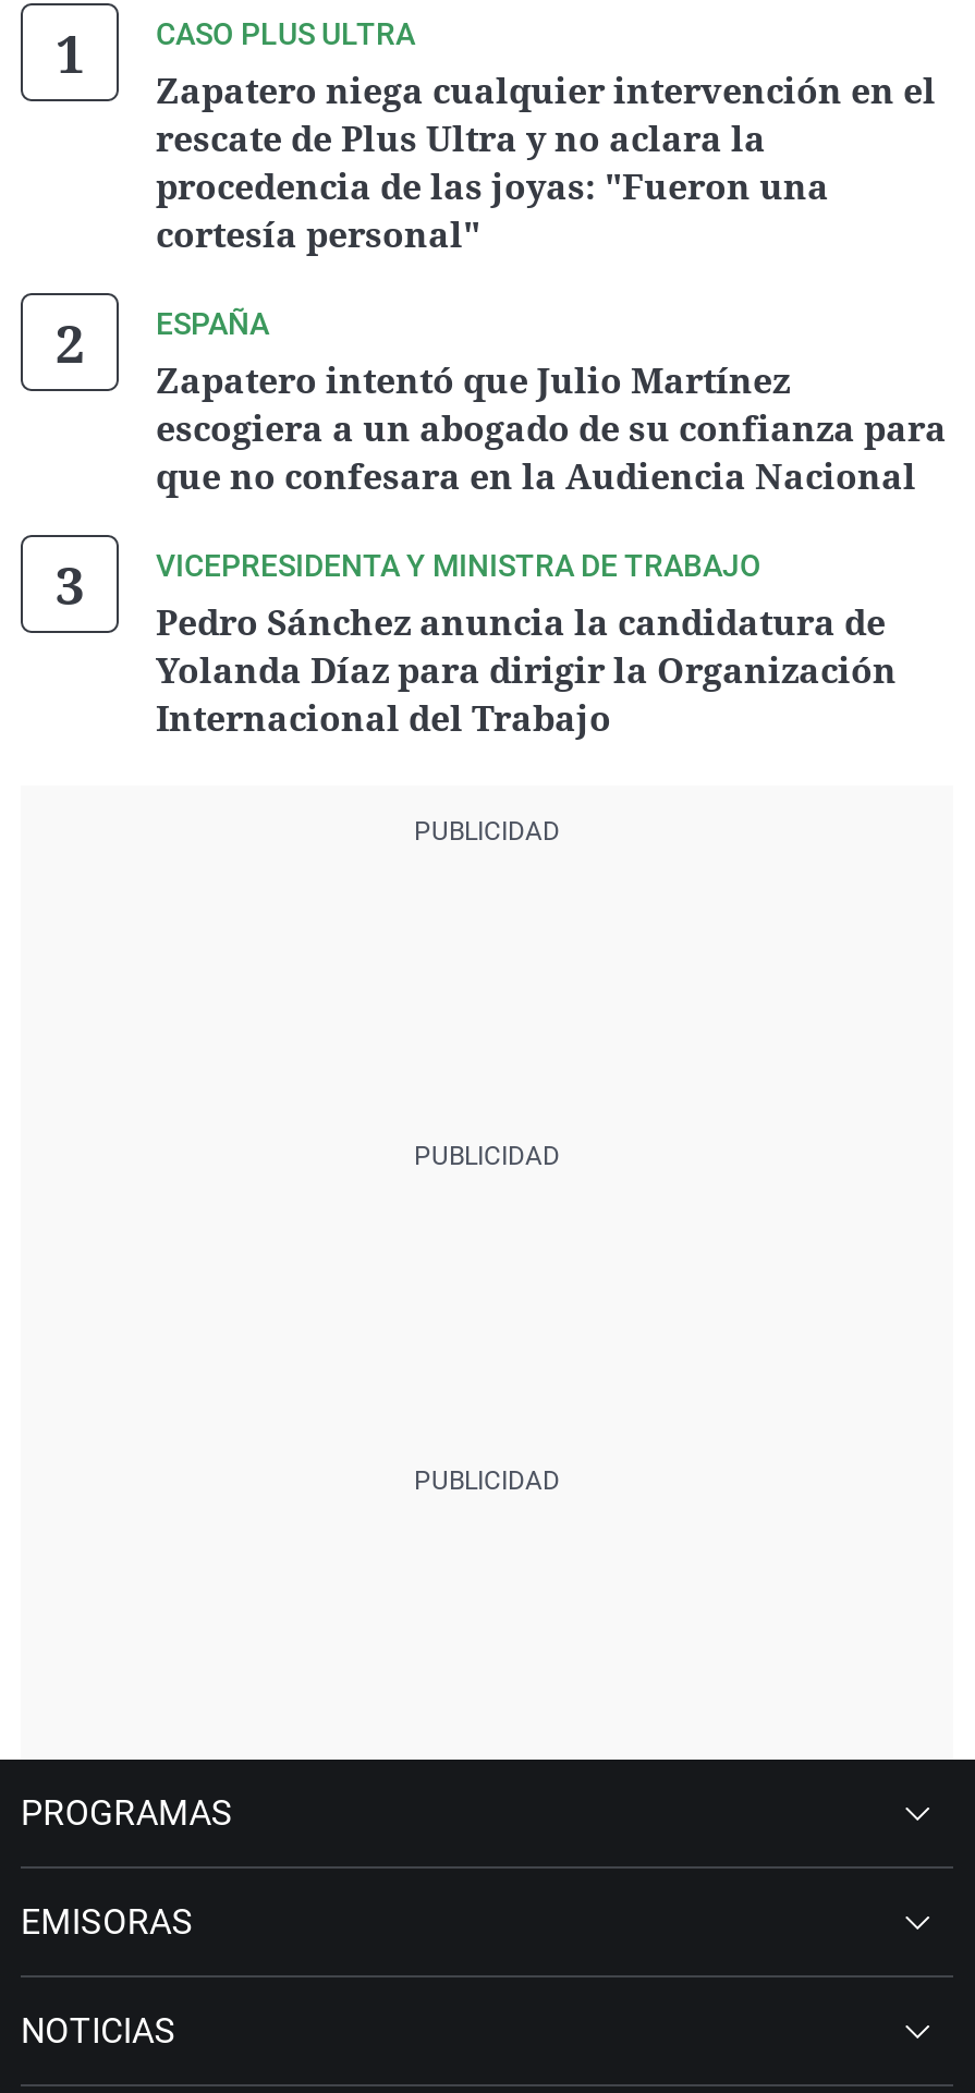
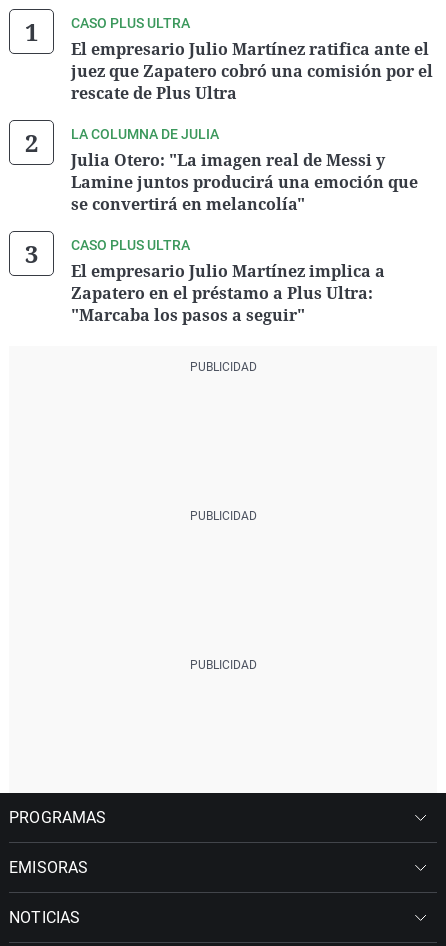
[156,66,936,258] Zapatero niega cualquier intervención en el | rescate de Plus Ultra y no aclara la | procedencia de las joyas: "Fueron una | cortesía personal" -> [71,38,433,104] El empresario Julio Martínez ratifica ante el | juez que Zapatero cobró una comisión por el | rescate de Plus Ultra
[156,306,947,500] ESPAÑA | Zapatero intentó que Julio Martínez | escogiera a un abogado de su confianza para | que no confesara en la Audiencia Nacional -> [71,126,418,215] LA COLUMNA DE JULIA | Julia Otero: "La imagen real de Messi y | Lamine juntos producirá una emoción que | se convertirá en melancolía"
[156,548,897,742] VICEPRESIDENTA Y MINISTRA DE TRABAJO | Pedro Sánchez anuncia la candidatura de | Yolanda Díaz para dirigir la Organización | Internacional del Trabajo -> [71,237,385,326] CASO PLUS ULTRA | El empresario Julio Martínez implica a | Zapatero en el préstamo a Plus Ultra: | "Marcaba los pasos a seguir"

